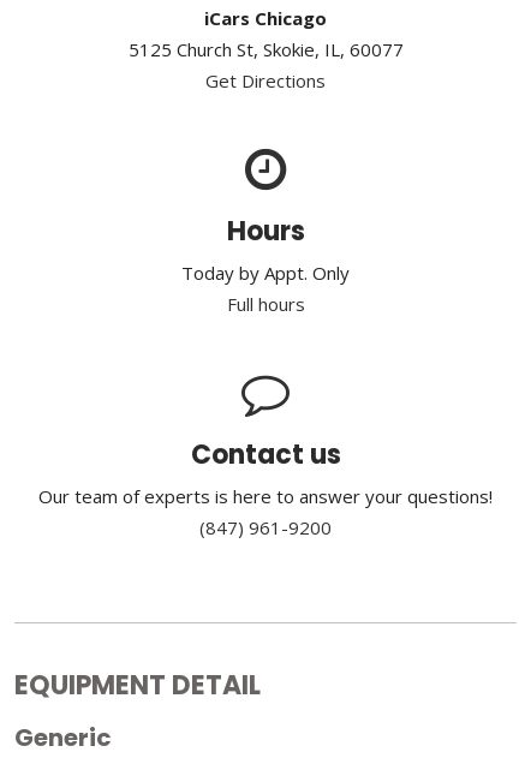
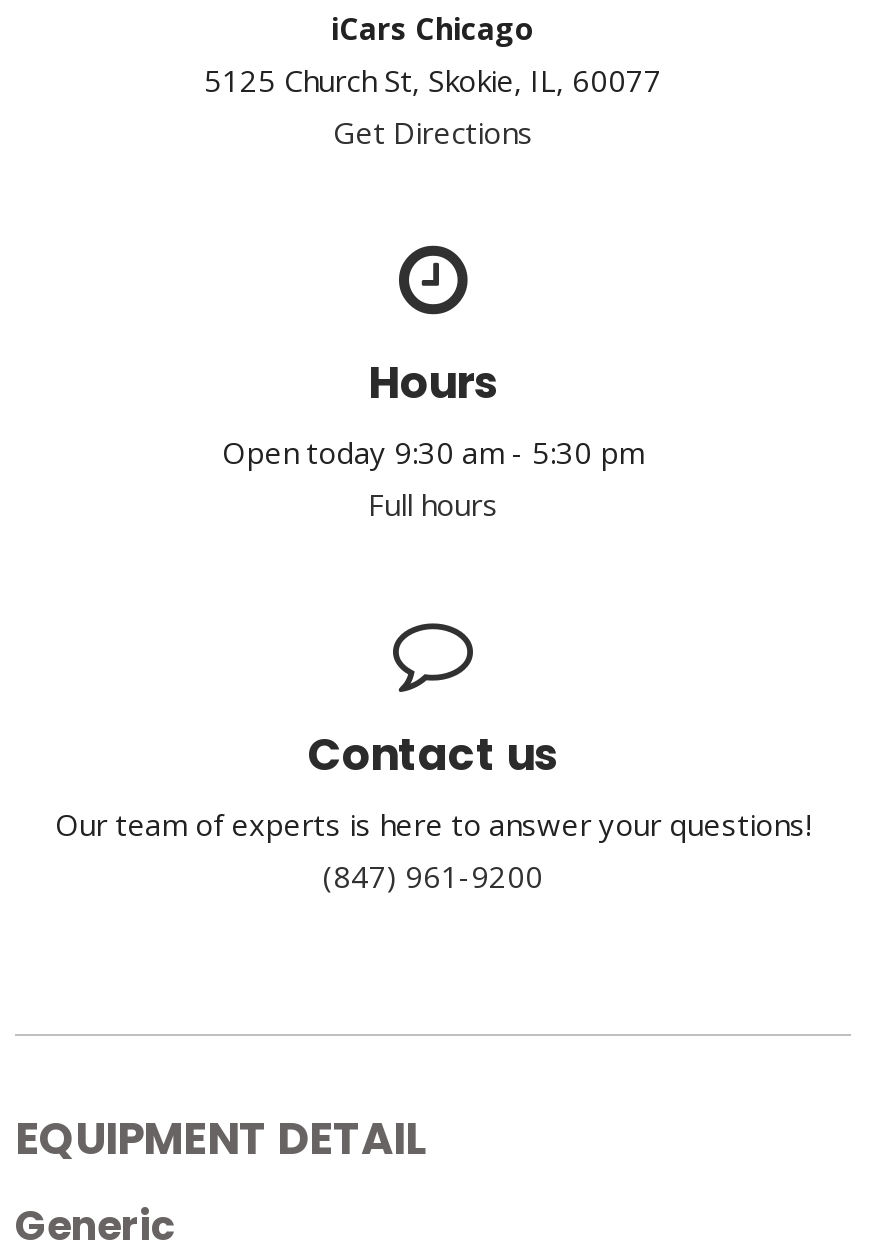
[181,261,350,285] Today by Appt. Only -> [222,433,644,473] Open today 9:30 am - 5:30 pm

